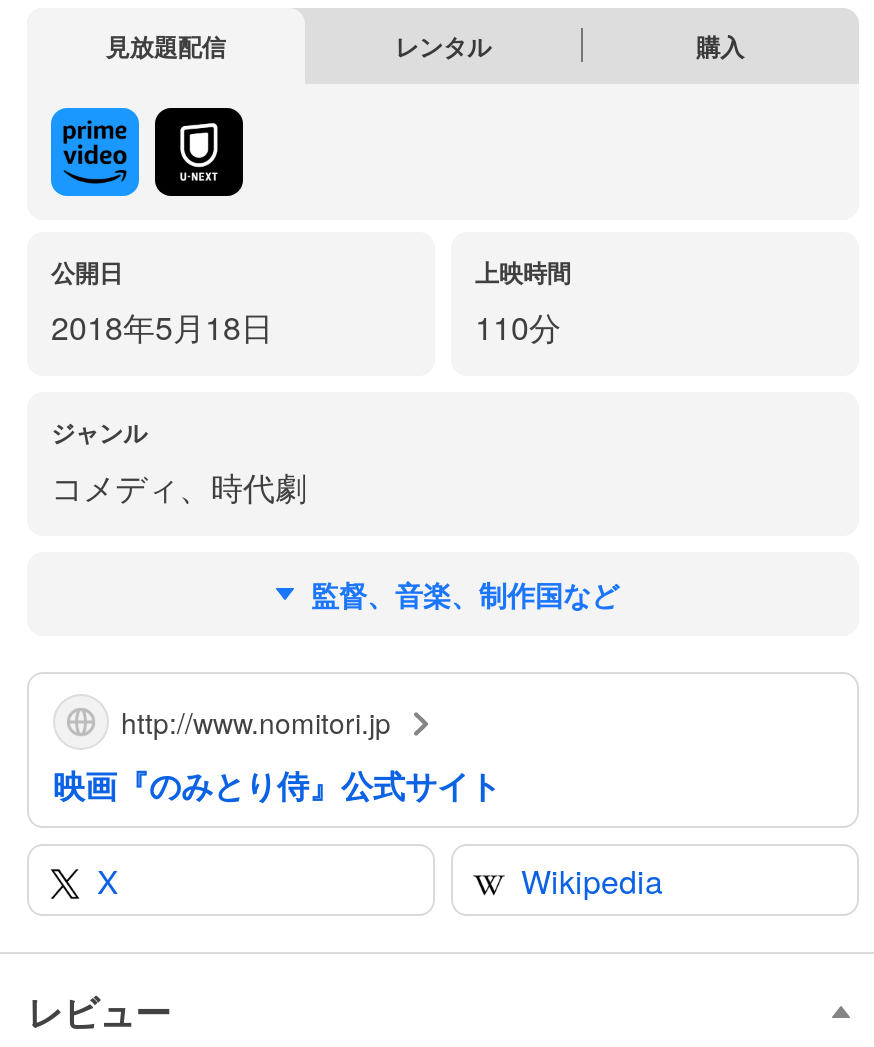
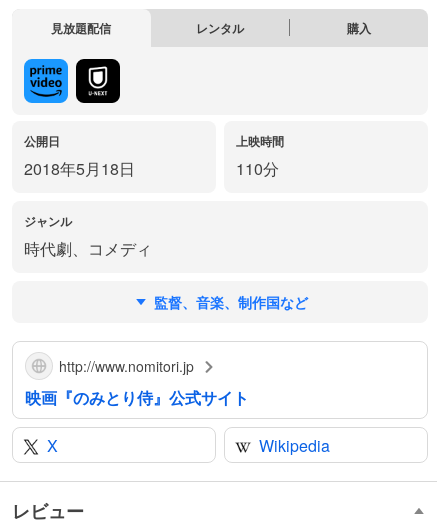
[51,464,307,510] コメディ、時代劇 -> [24,237,152,260] 時代劇、コメディ

